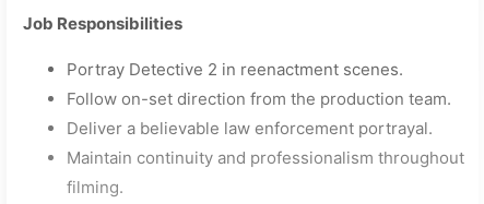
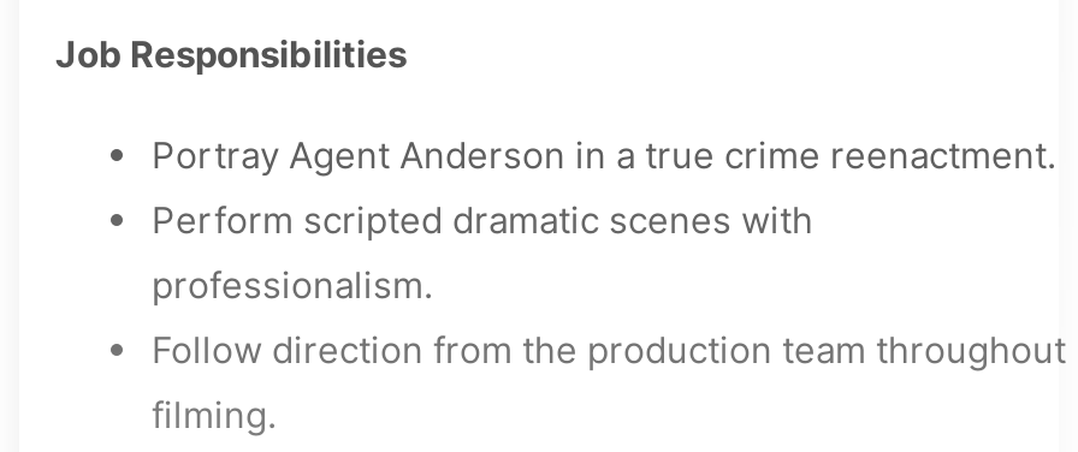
[67,59,464,168] Portray Detective 2 in reenactment scenes. | Follow on-set direction from the production team. | Deliver a believable law enforcement portrayal. | Maintain continuity and professionalism throughout -> [152,132,1066,373] Portray Agent Anderson in a true crime reenactment. | Perform scripted dramatic scenes with | professionalism. | Follow direction from the production team throughout

